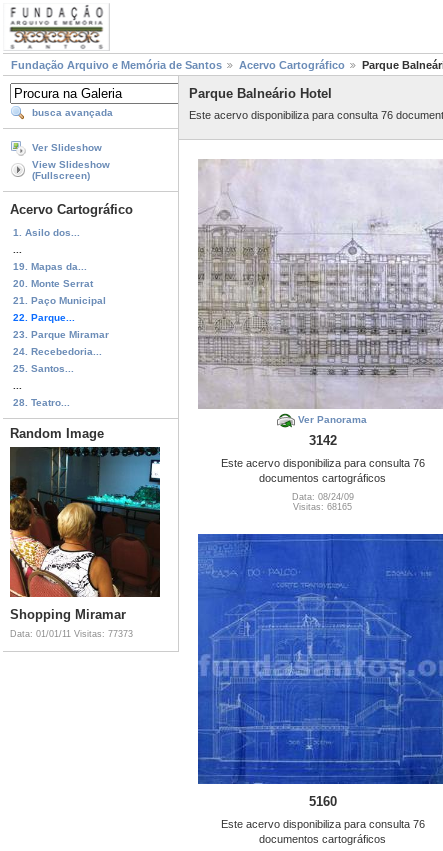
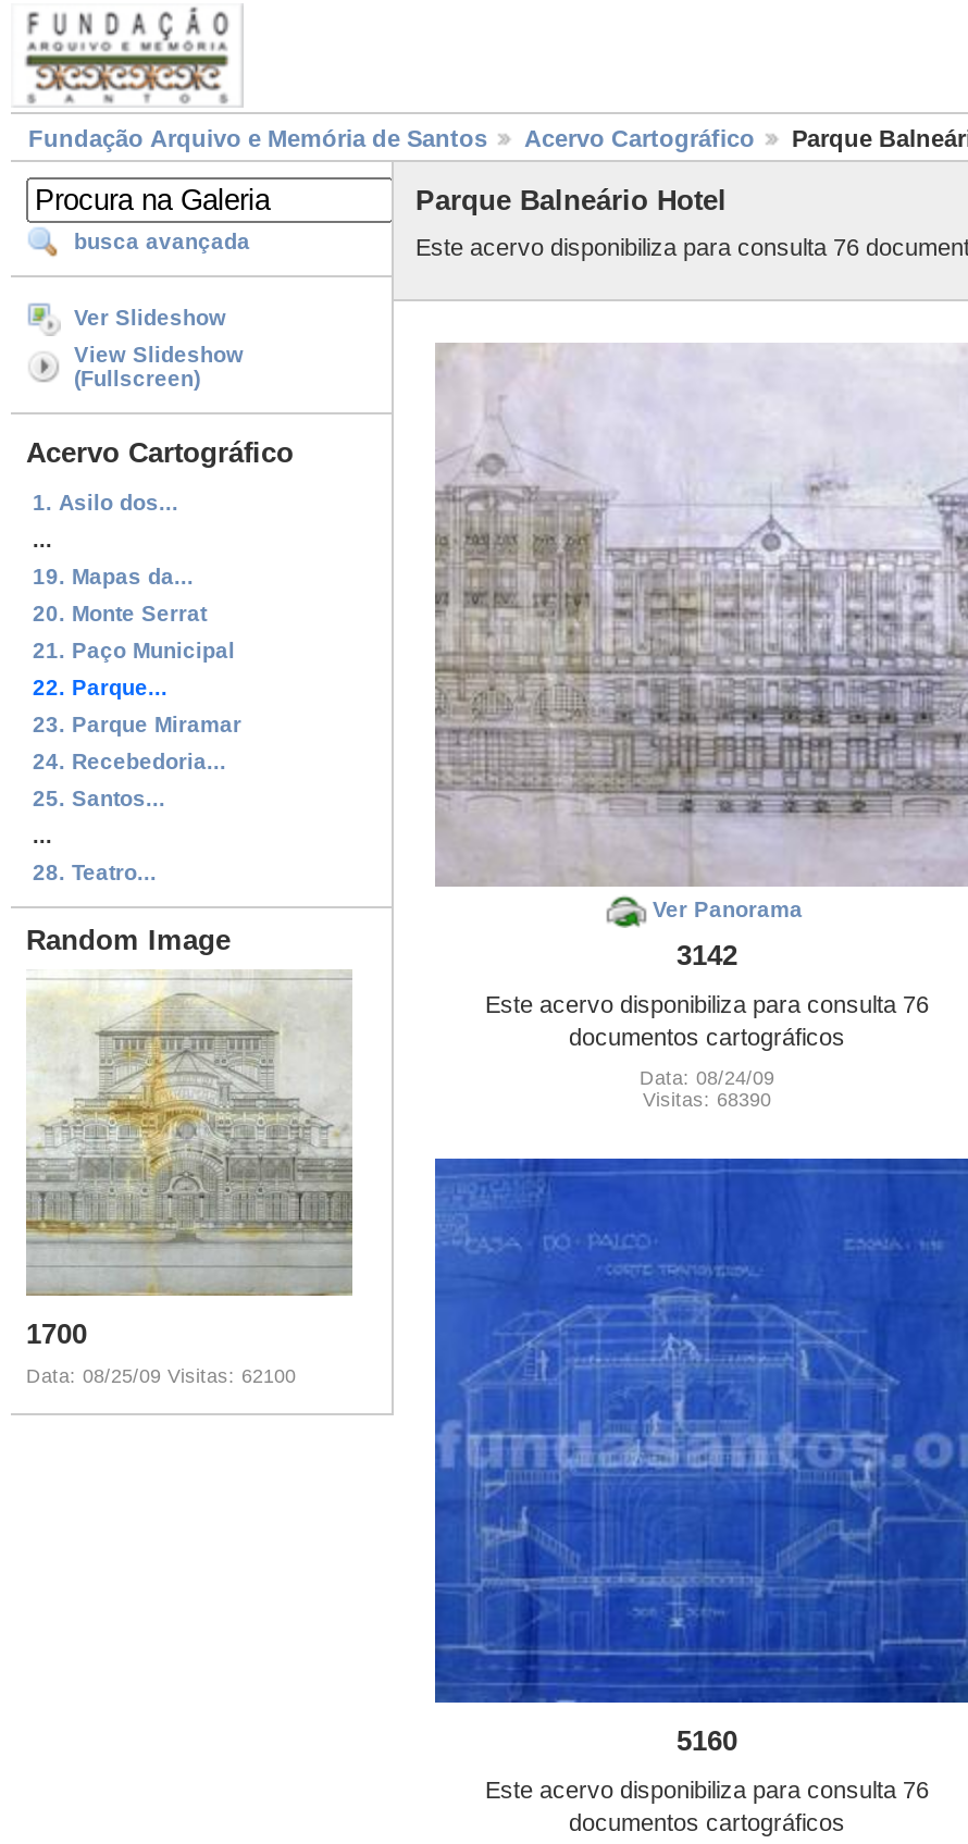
[9,446,161,622] [image] | Shopping Miramar -> [26,969,355,1349] [image] | 1700
[293,502,352,512] Visitas: 68165 -> [643,1090,771,1111] Visitas: 68390
[10,629,133,639] Data: 01/01/11 Visitas: 77373 -> [26,1365,296,1387] Data: 08/25/09 Visitas: 62100

